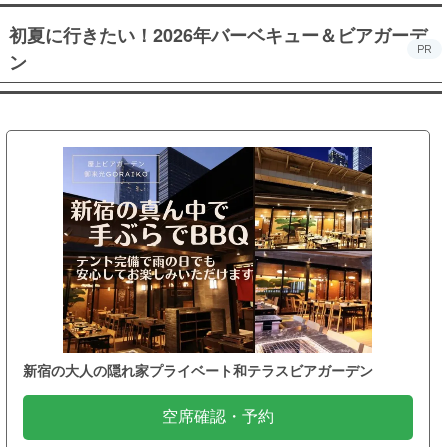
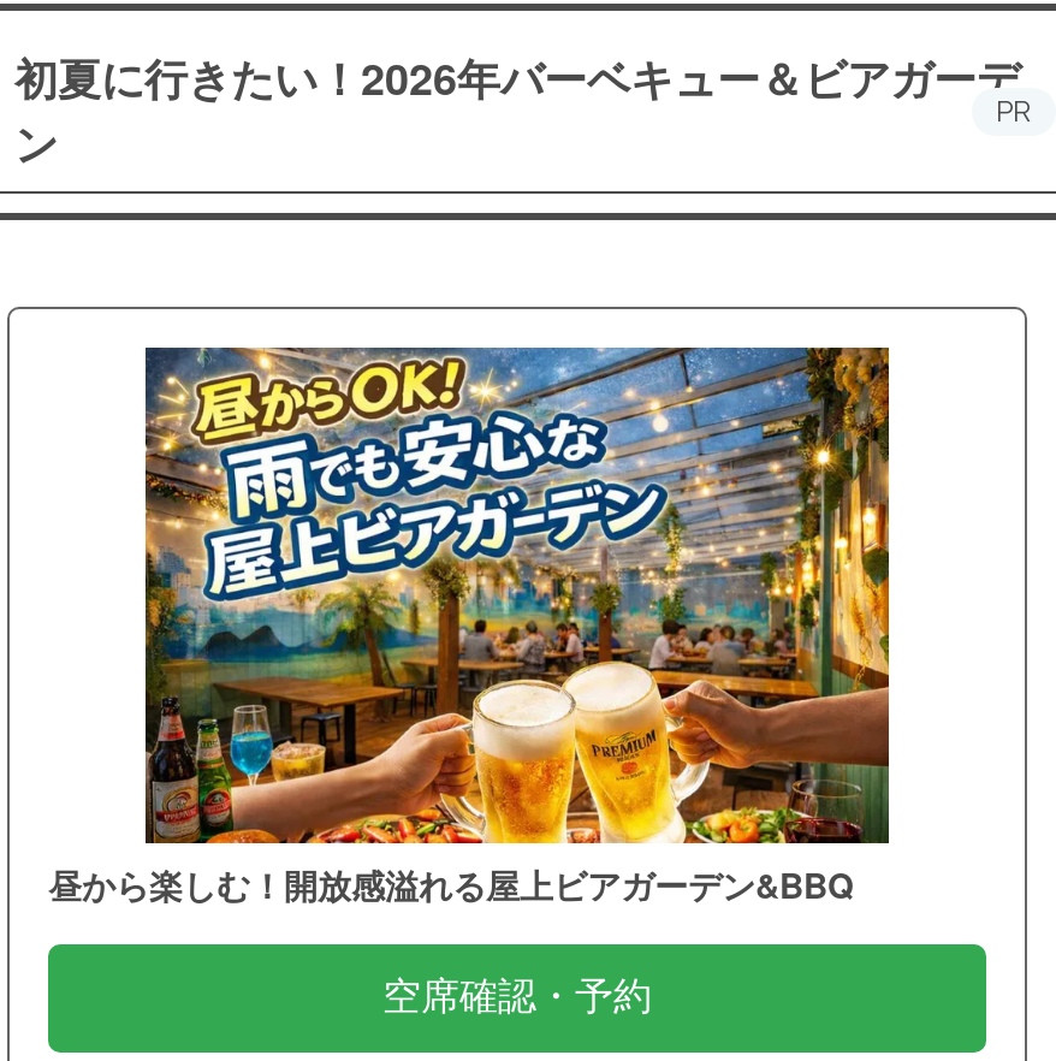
[23,146,373,380] [image] | 新宿の大人の隠れ家プライベート和テラスビアガーデン -> [48,345,892,908] [image] | 昼から楽しむ！開放感溢れる屋上ビアガーデン&BBQ

